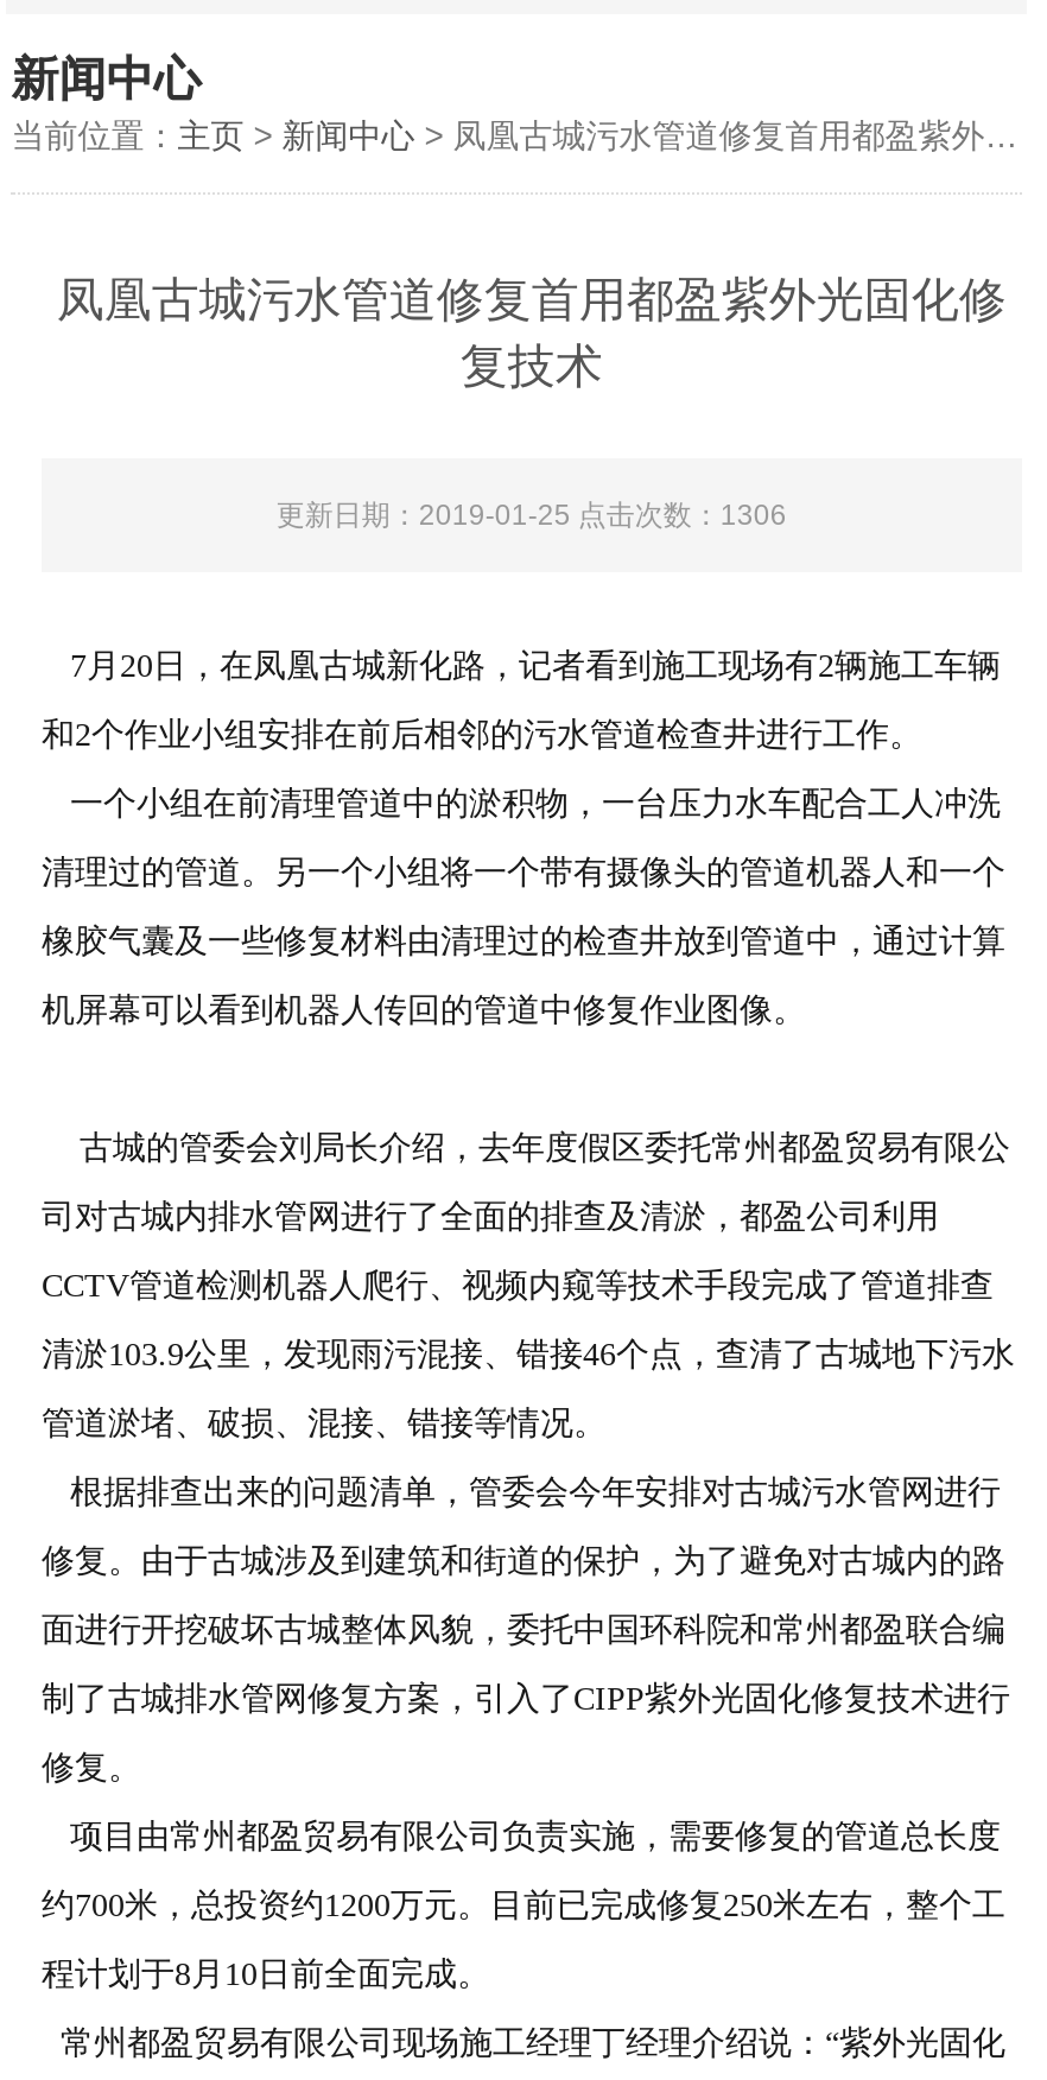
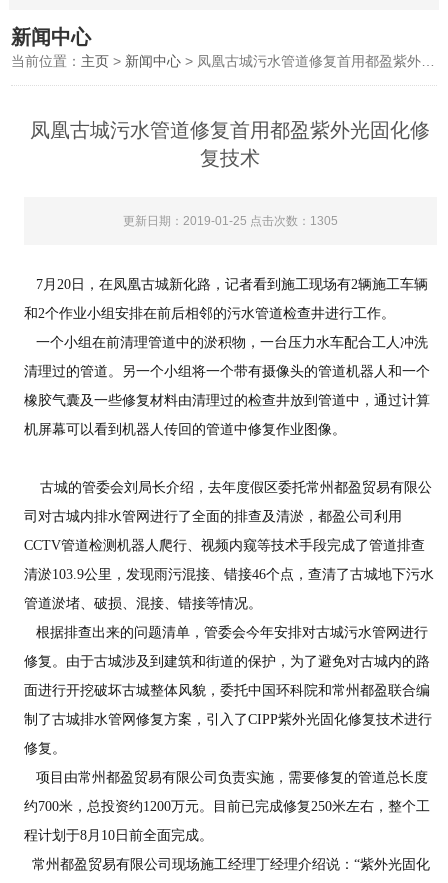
[276,500,787,533] 更新日期：2019-01-25 点击次数：1306 -> [123,214,338,228] 更新日期：2019-01-25 点击次数：1305

